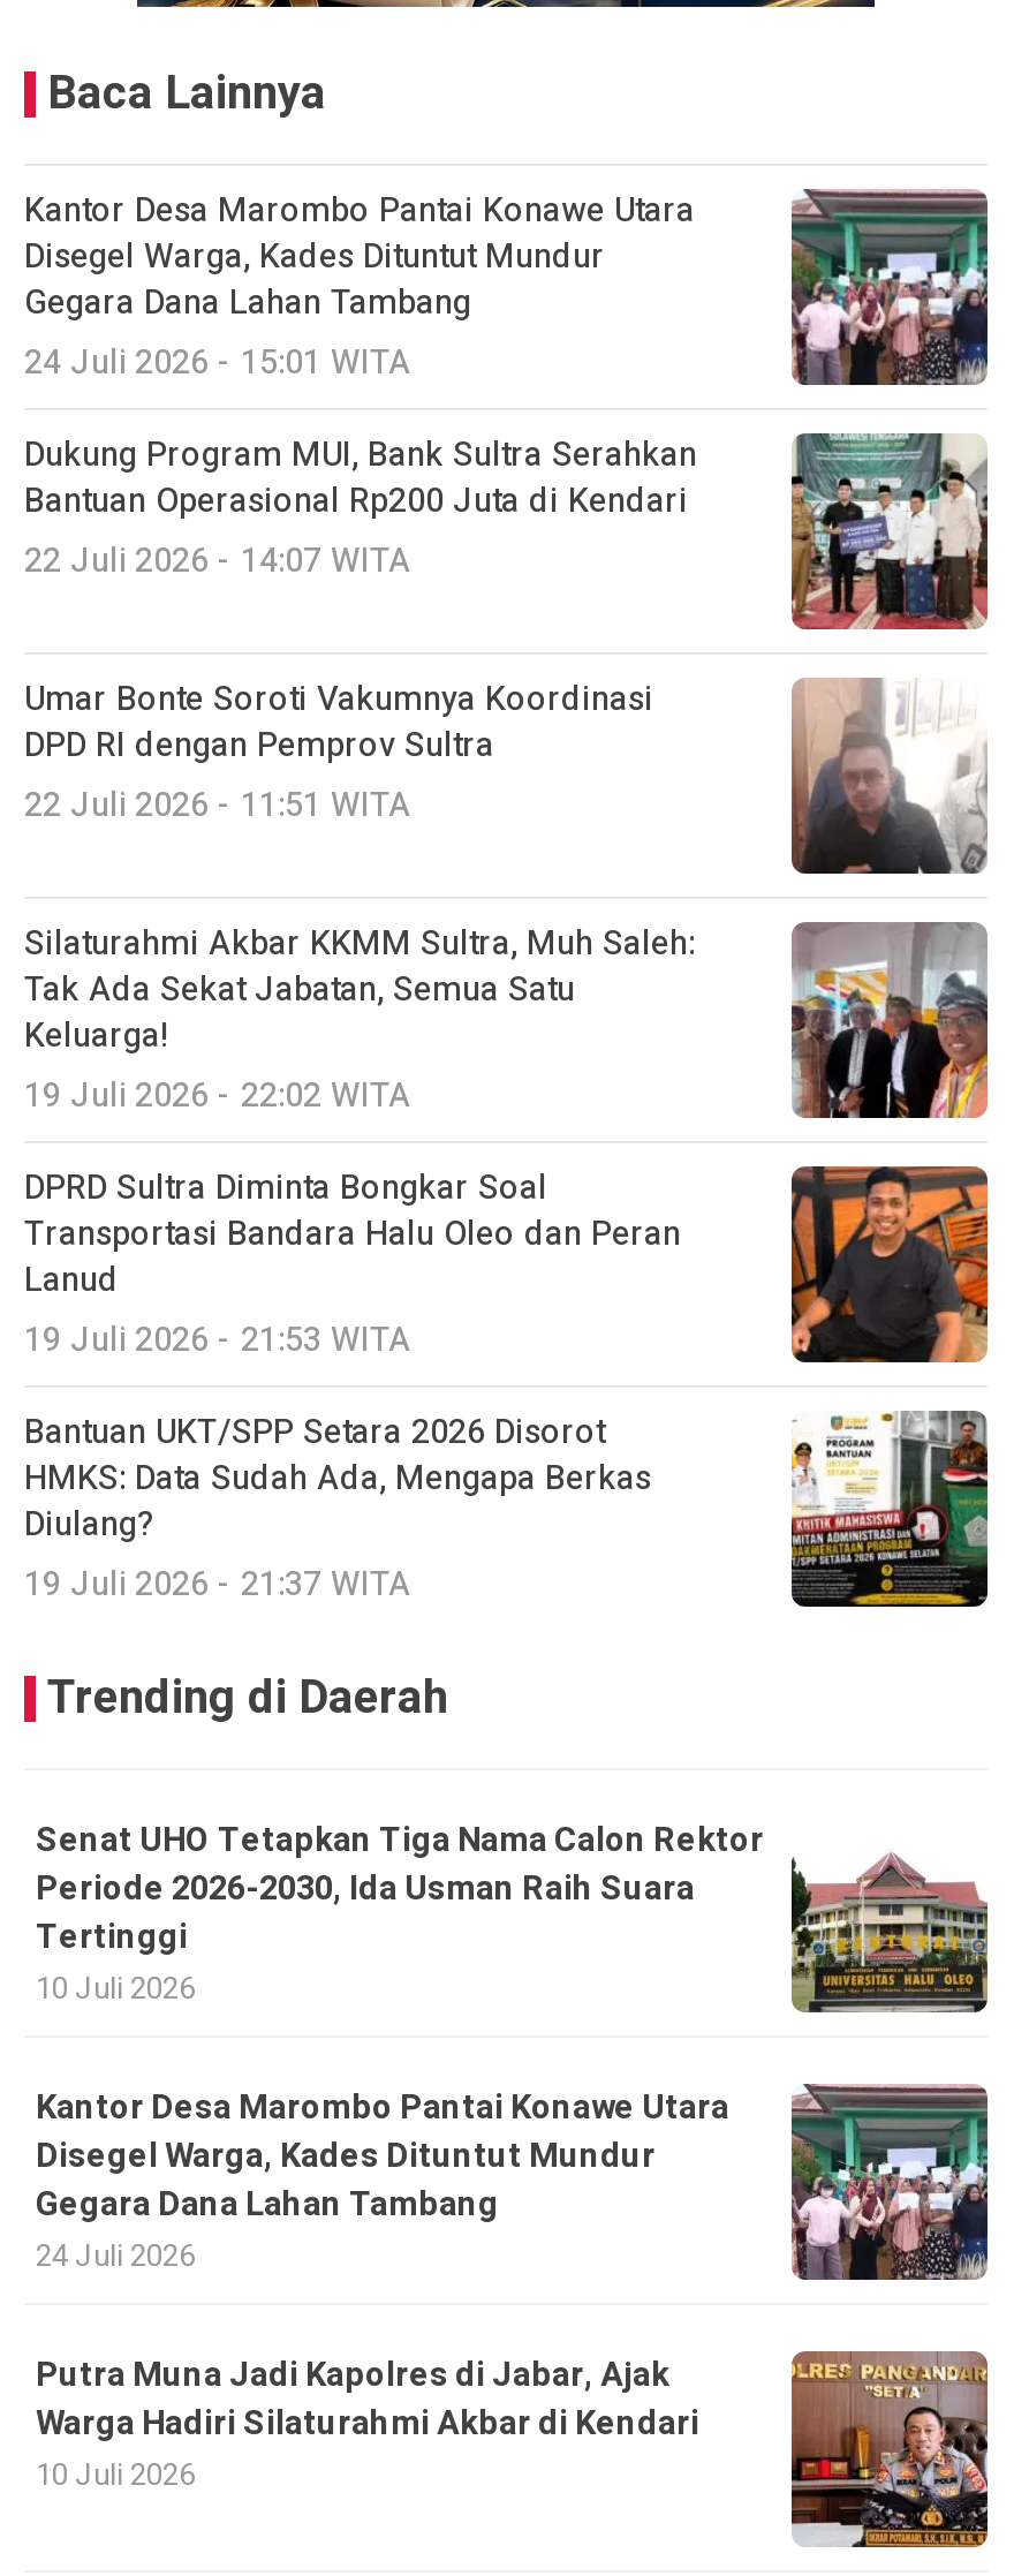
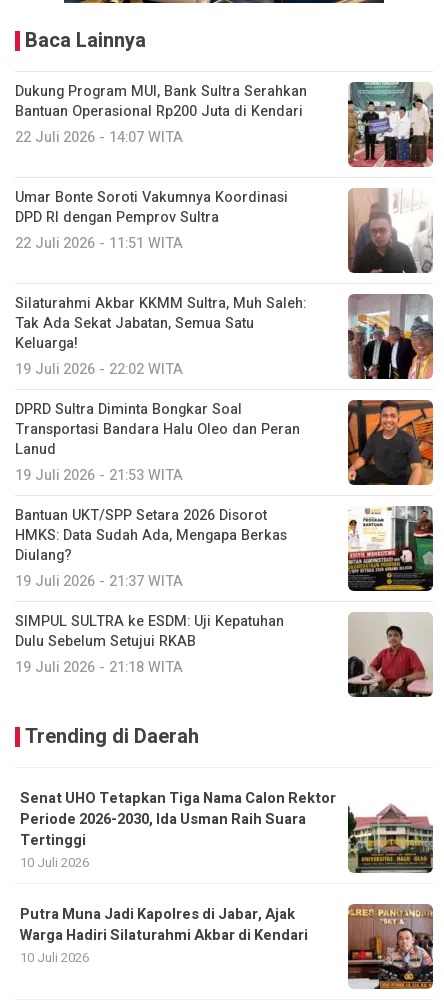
[24,186,695,387] Kantor Desa Marombo Pantai Konawe Utara | Disegel Warga, Kades Dituntut Mundur | Gegara Dana Lahan Tambang | 24 Juli 2026 - 15:01 WITA -> none
[789,187,990,387] [image] -> none
none -> [15,611,284,678] SIMPUL SULTRA ke ESDM: Uji Kepatuhan | Dulu Sebelum Setujui RKAB | 19 Juli 2026 - 21:18 WITA
none -> [347,612,433,698] [image]
[36,2083,990,2280] [image] | Kantor Desa Marombo Pantai Konawe Utara | Disegel Warga, Kades Dituntut Mundur | Gegara Dana Lahan Tambang | 24 Juli 2026 -> none

